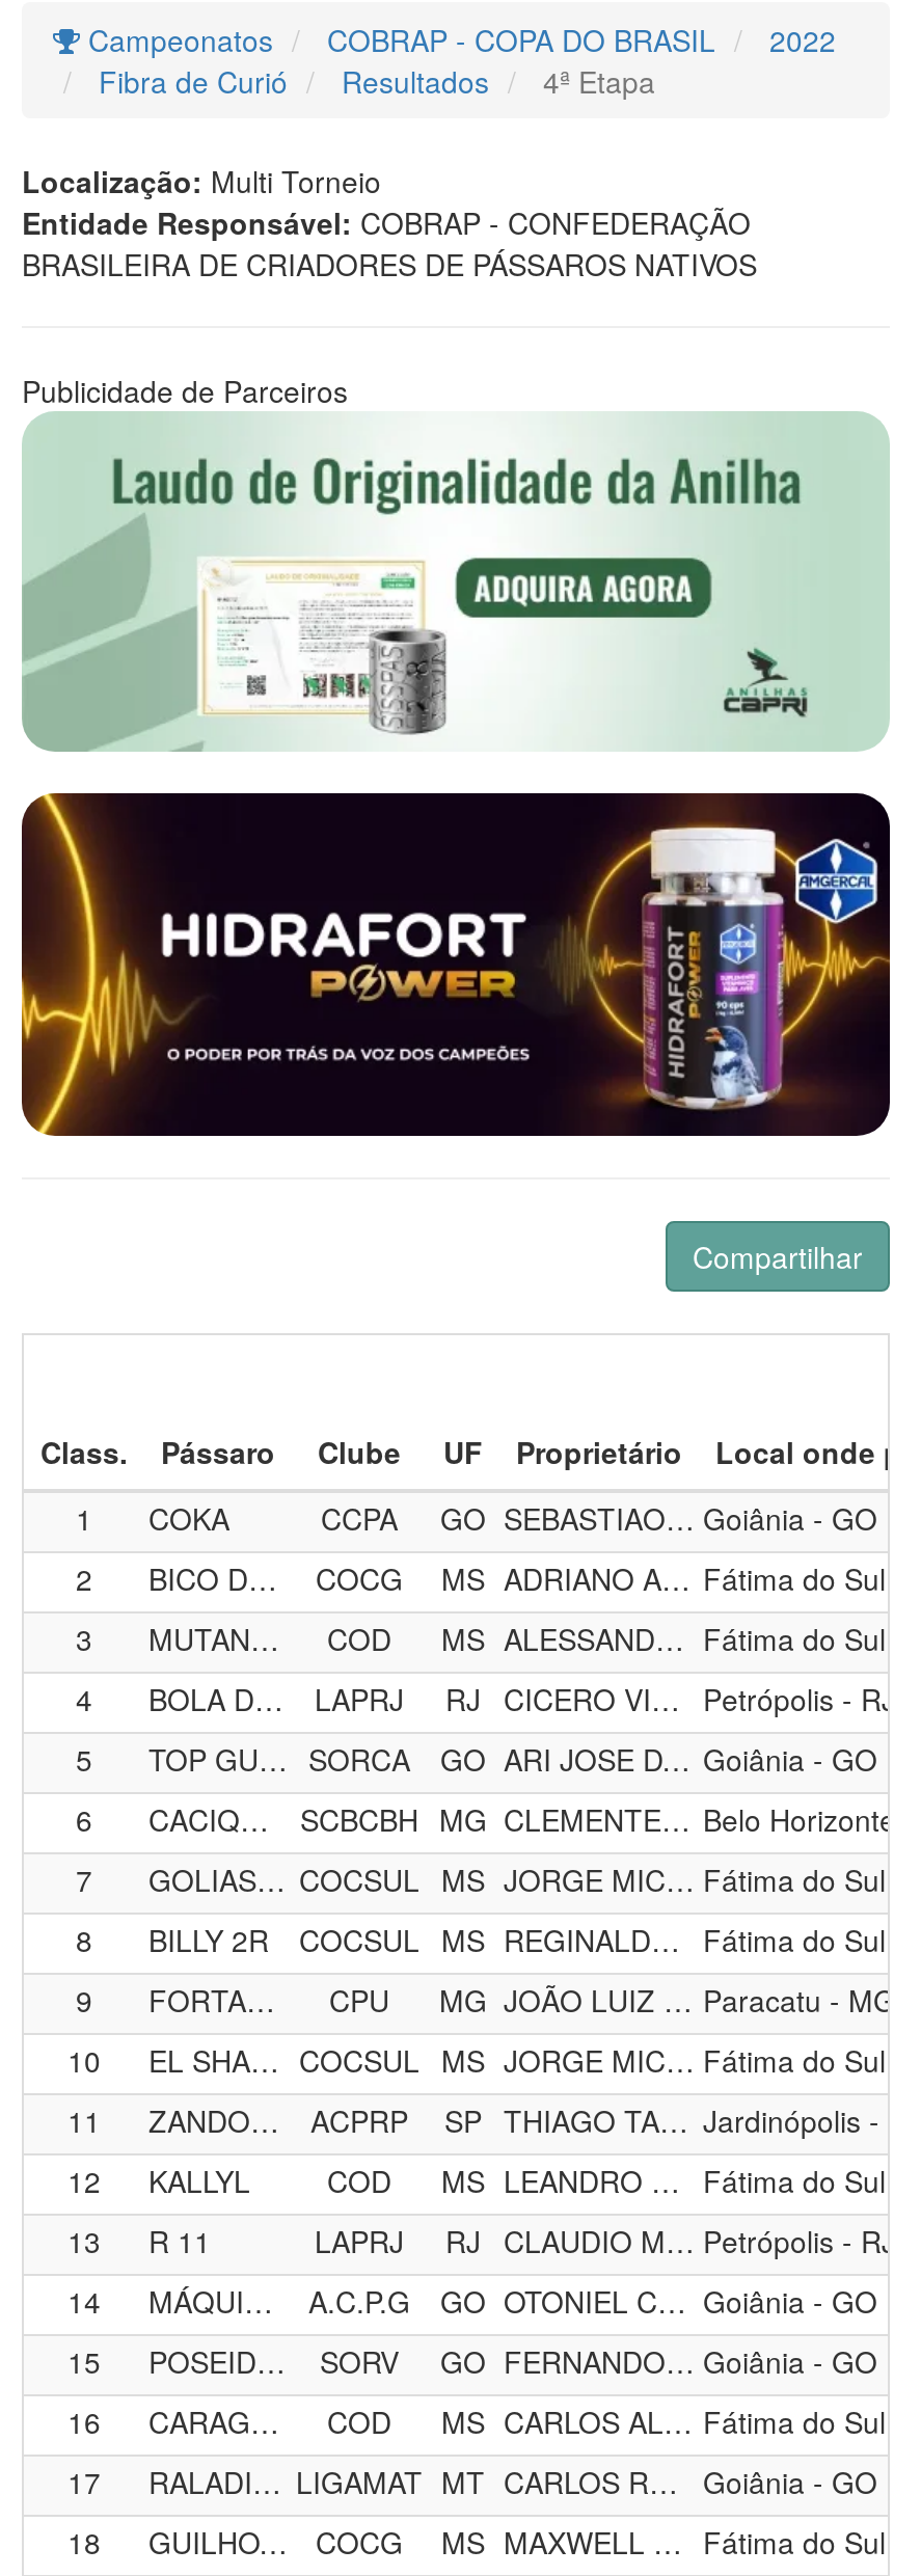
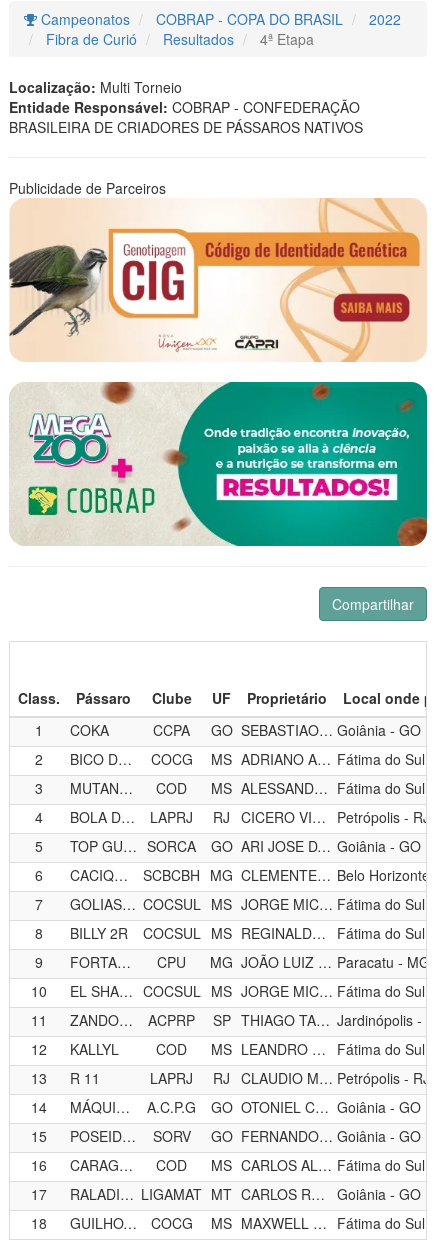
[22,411,890,752] [image] -> [9,198,426,362] [image]
[20,791,892,1138] [image] -> [9,381,428,547] [image]

